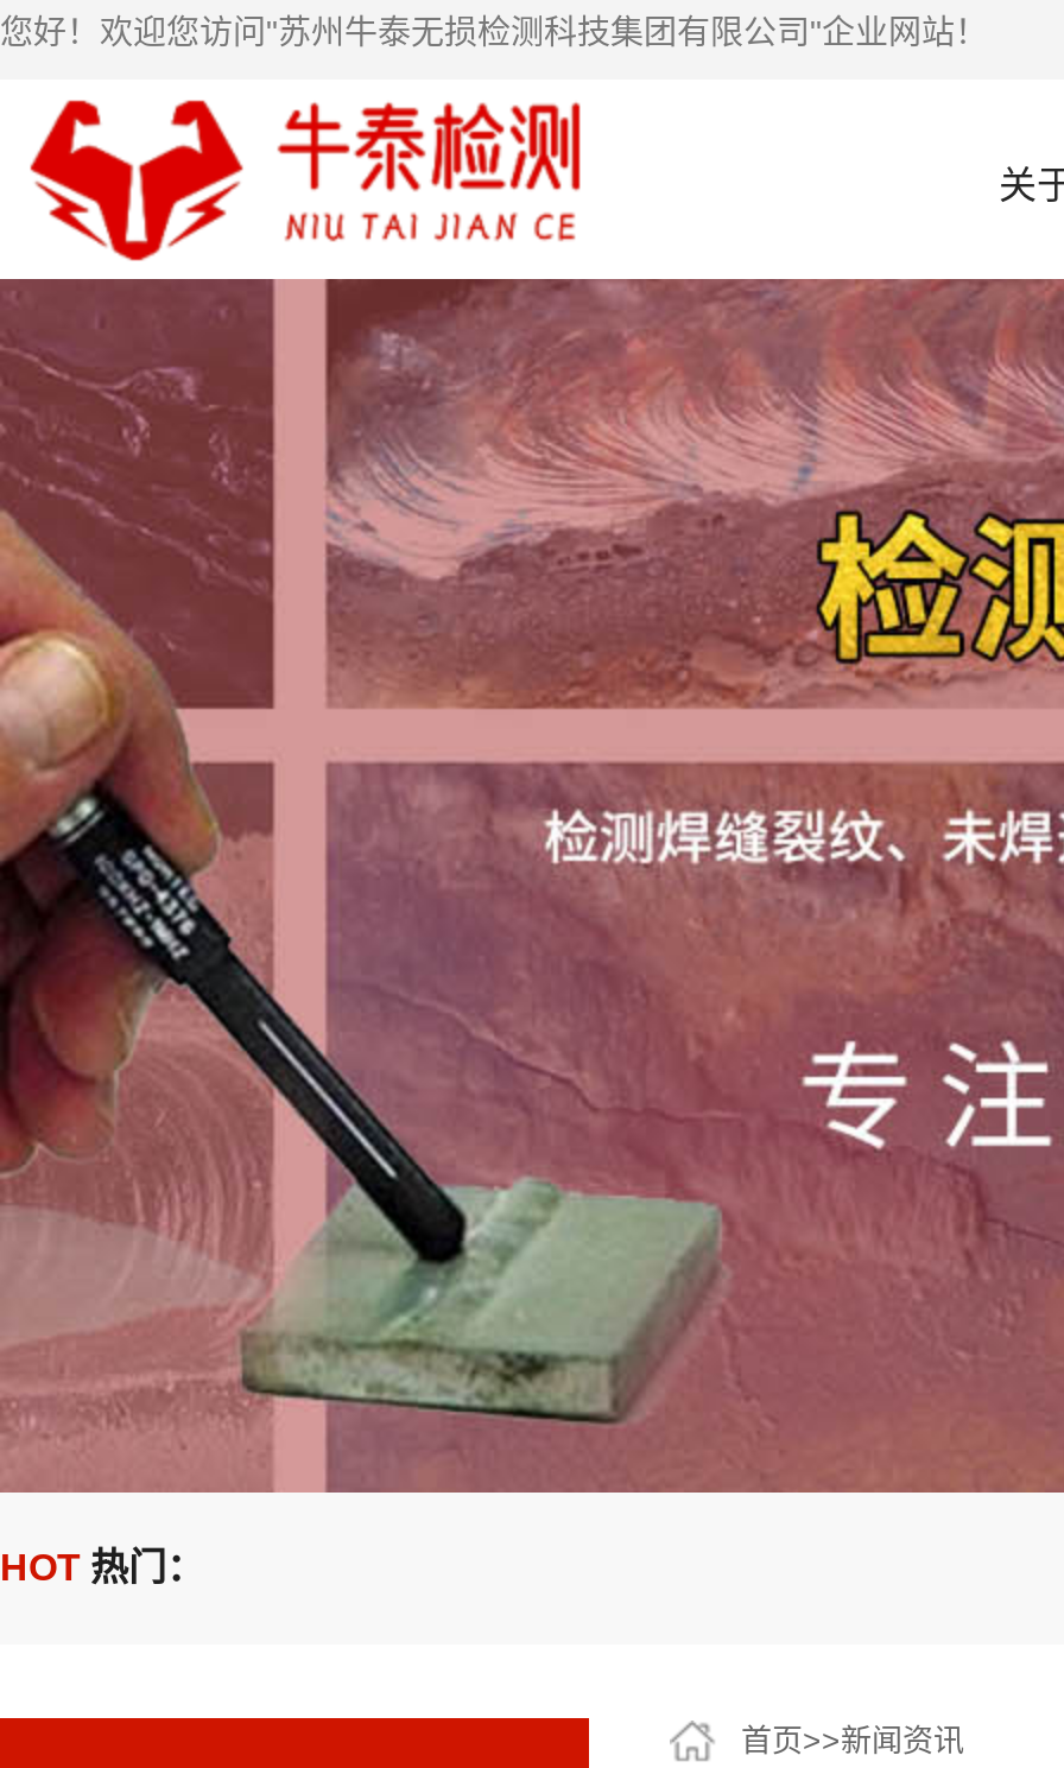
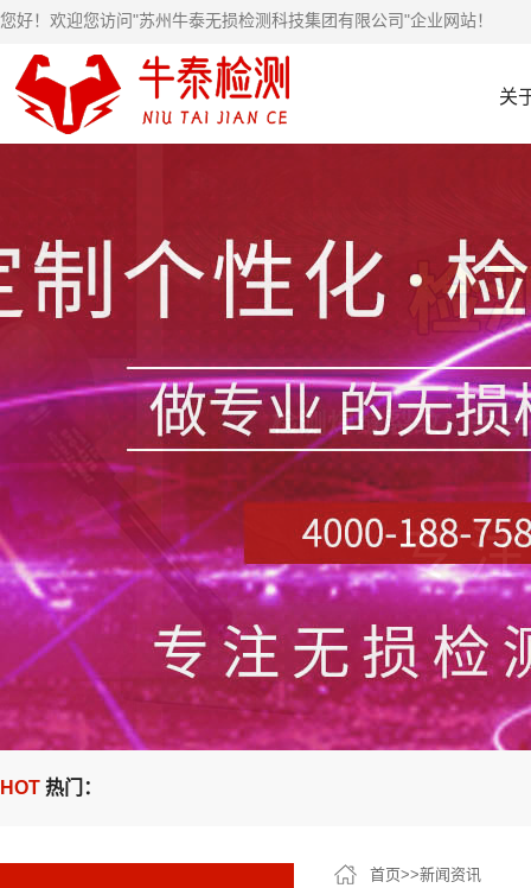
[7,279,1057,1493] [image] -> [4,144,527,750] [image]

